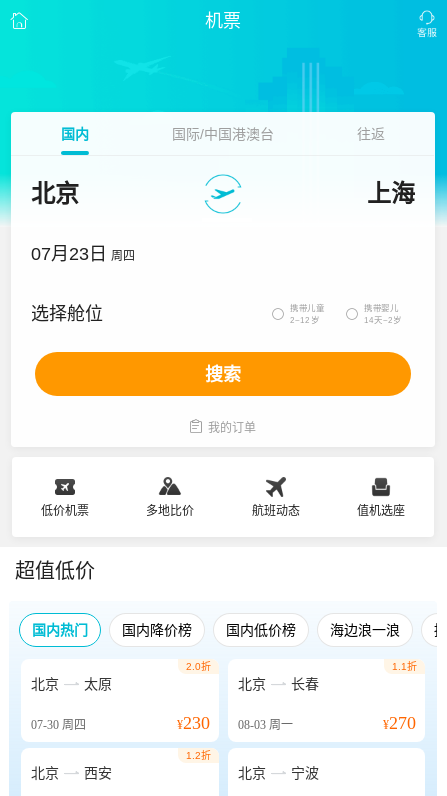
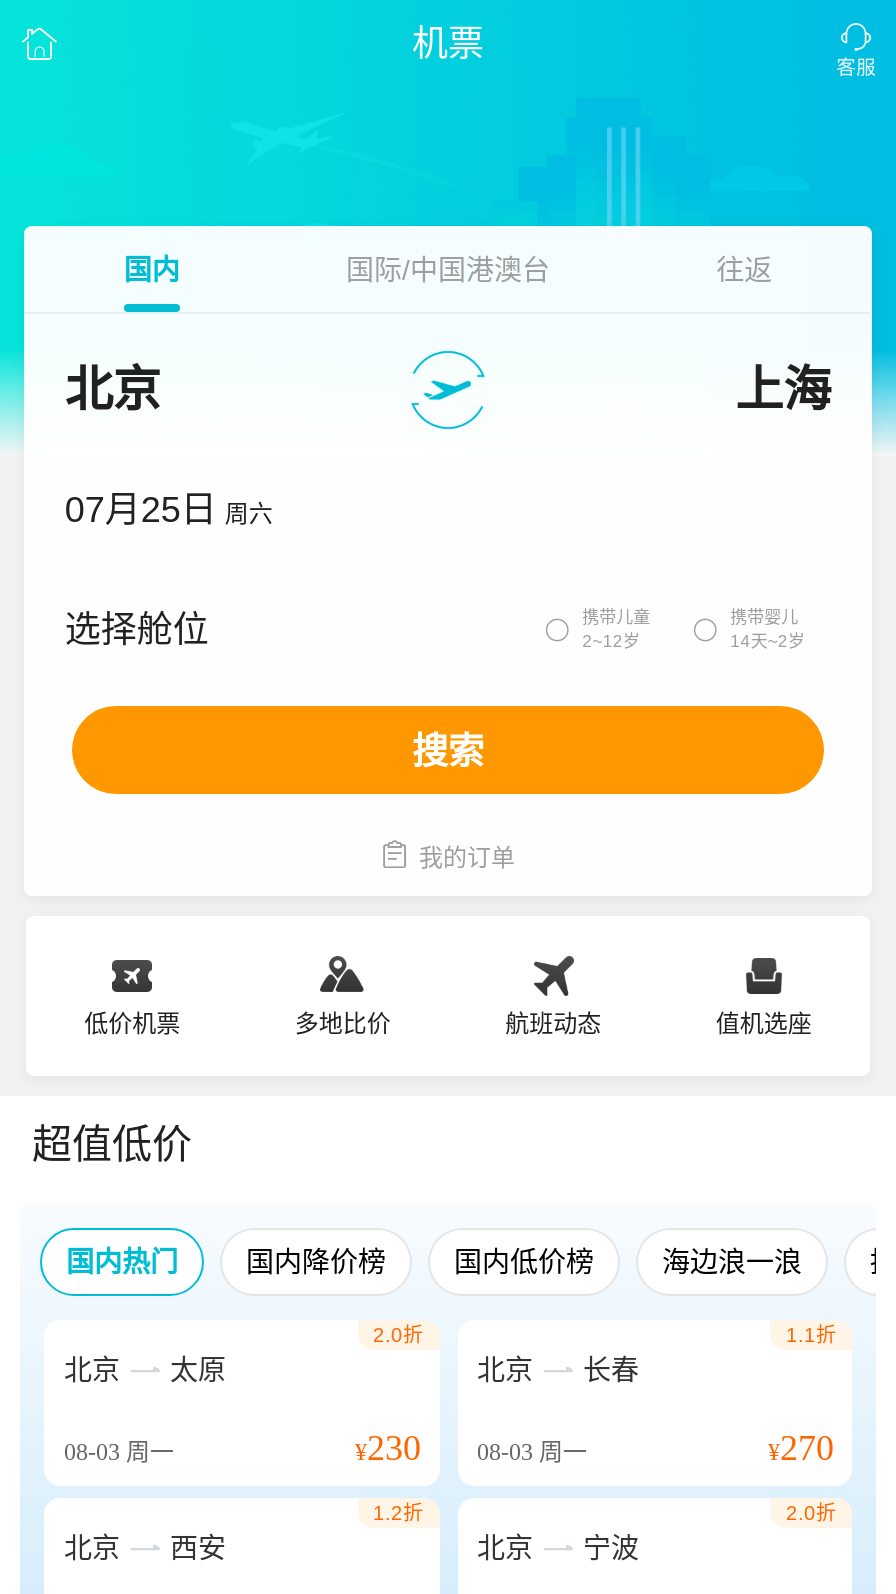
[31,244,135,264] 07月23日 周四 -> [65,490,273,530] 07月25日 周六
[31,718,86,732] 07-30周四 -> [64,1438,174,1466] 08-03周一
none -> [786,1502,836,1524] 2.0折

